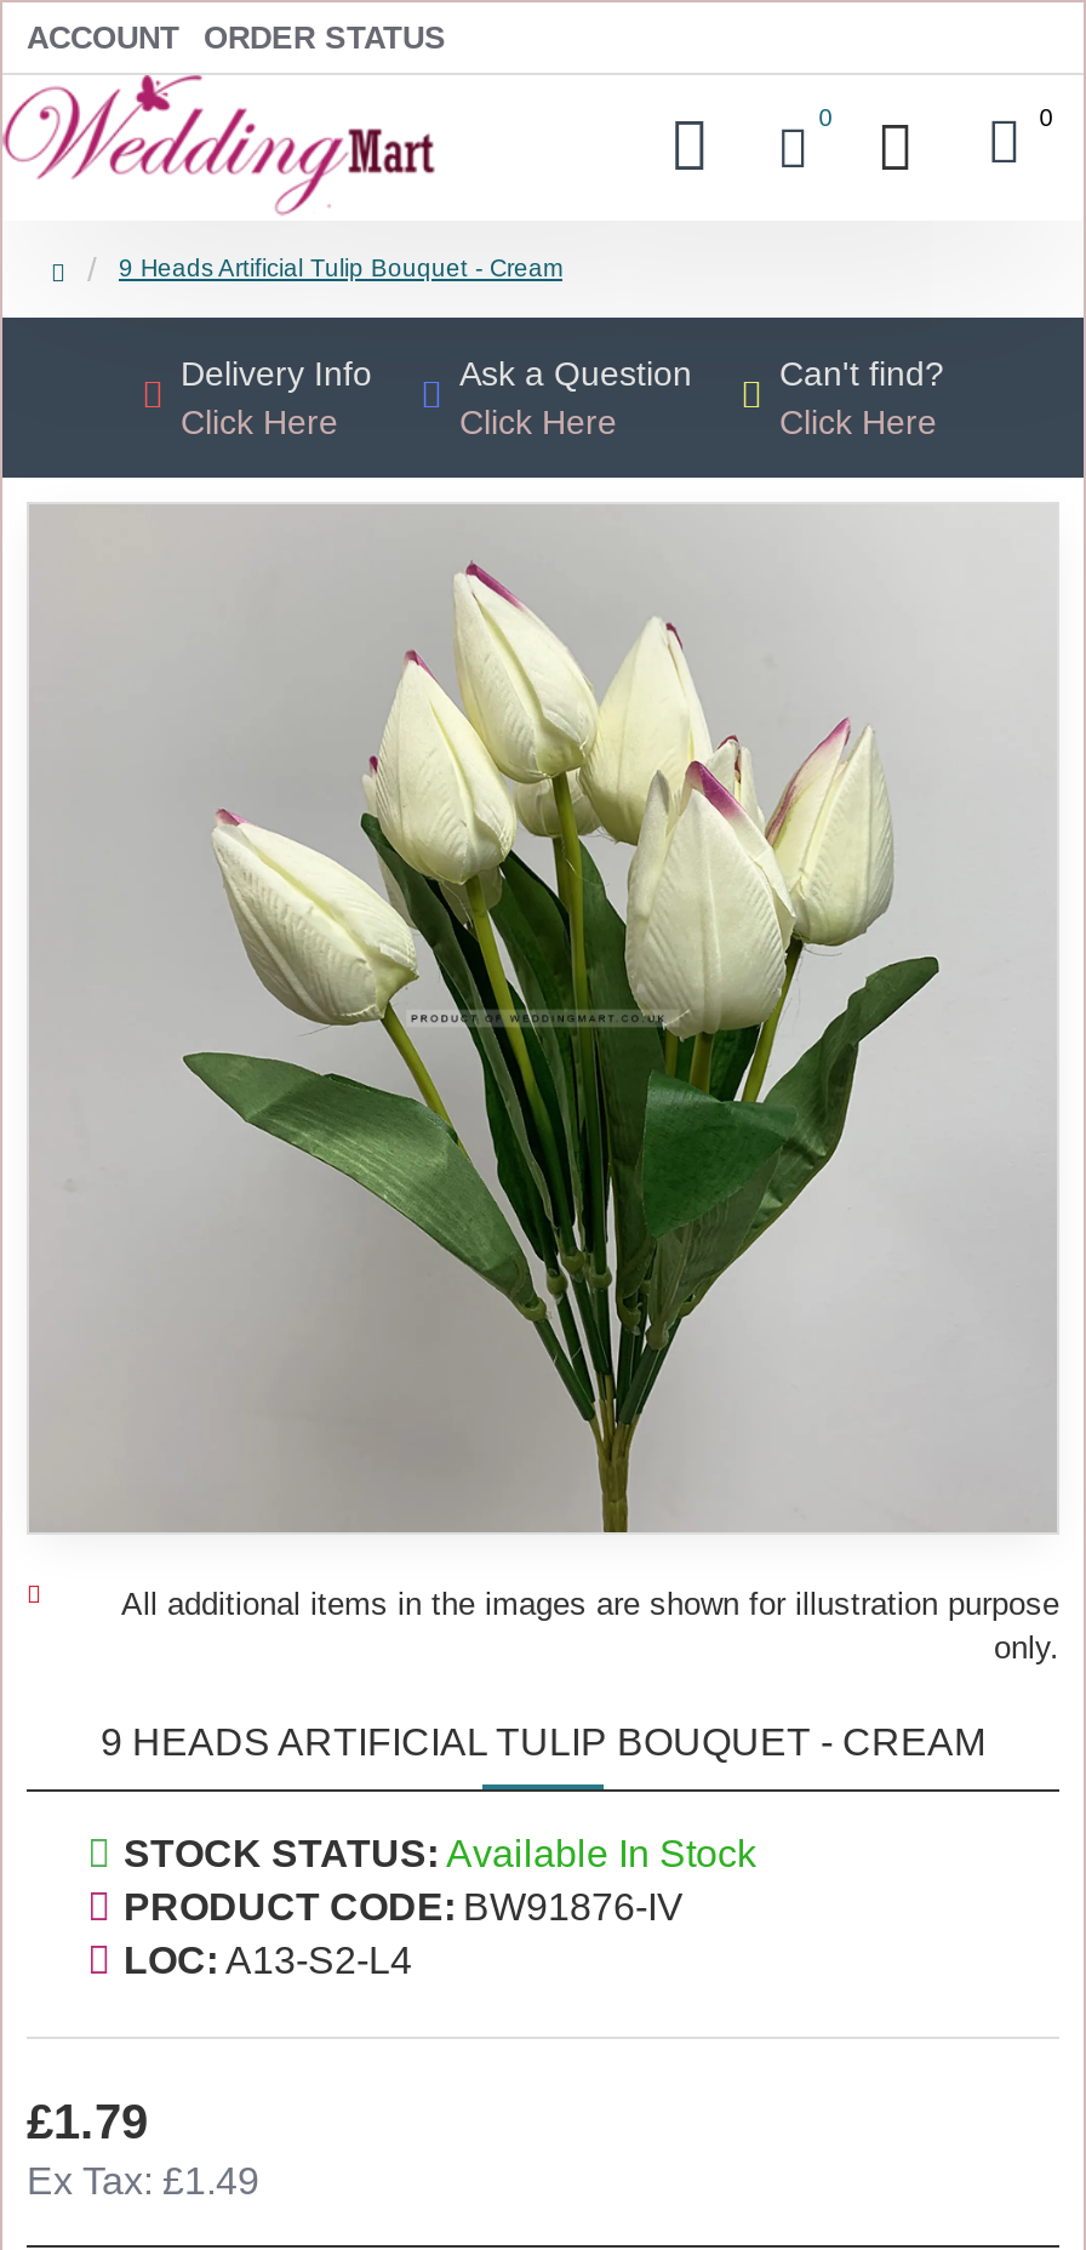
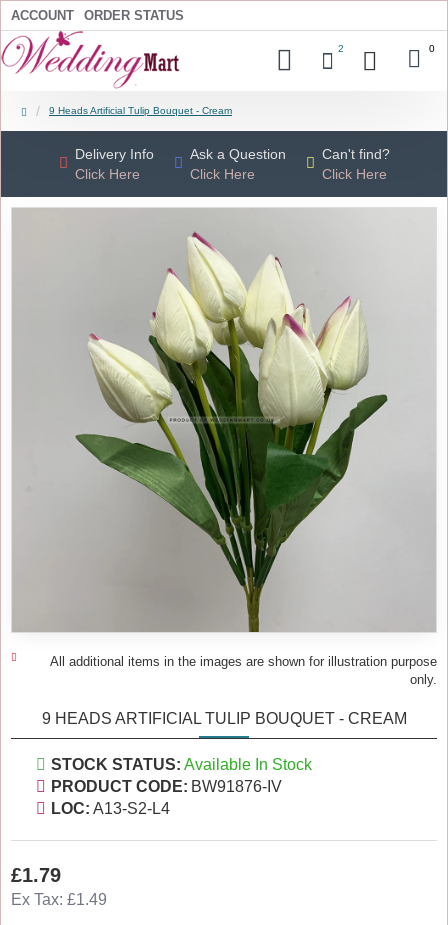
[819,105,833,131] 0 -> [338,43,344,54] 2

